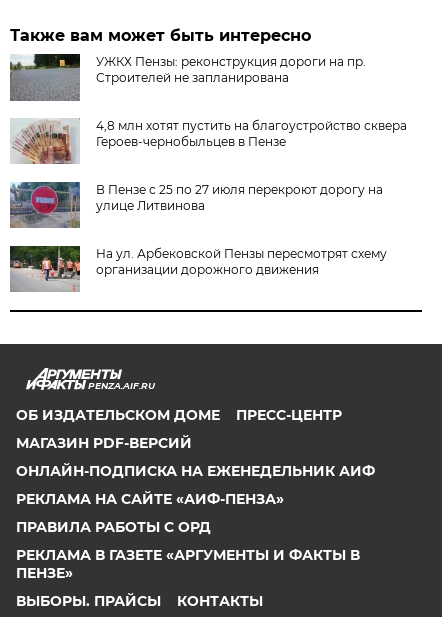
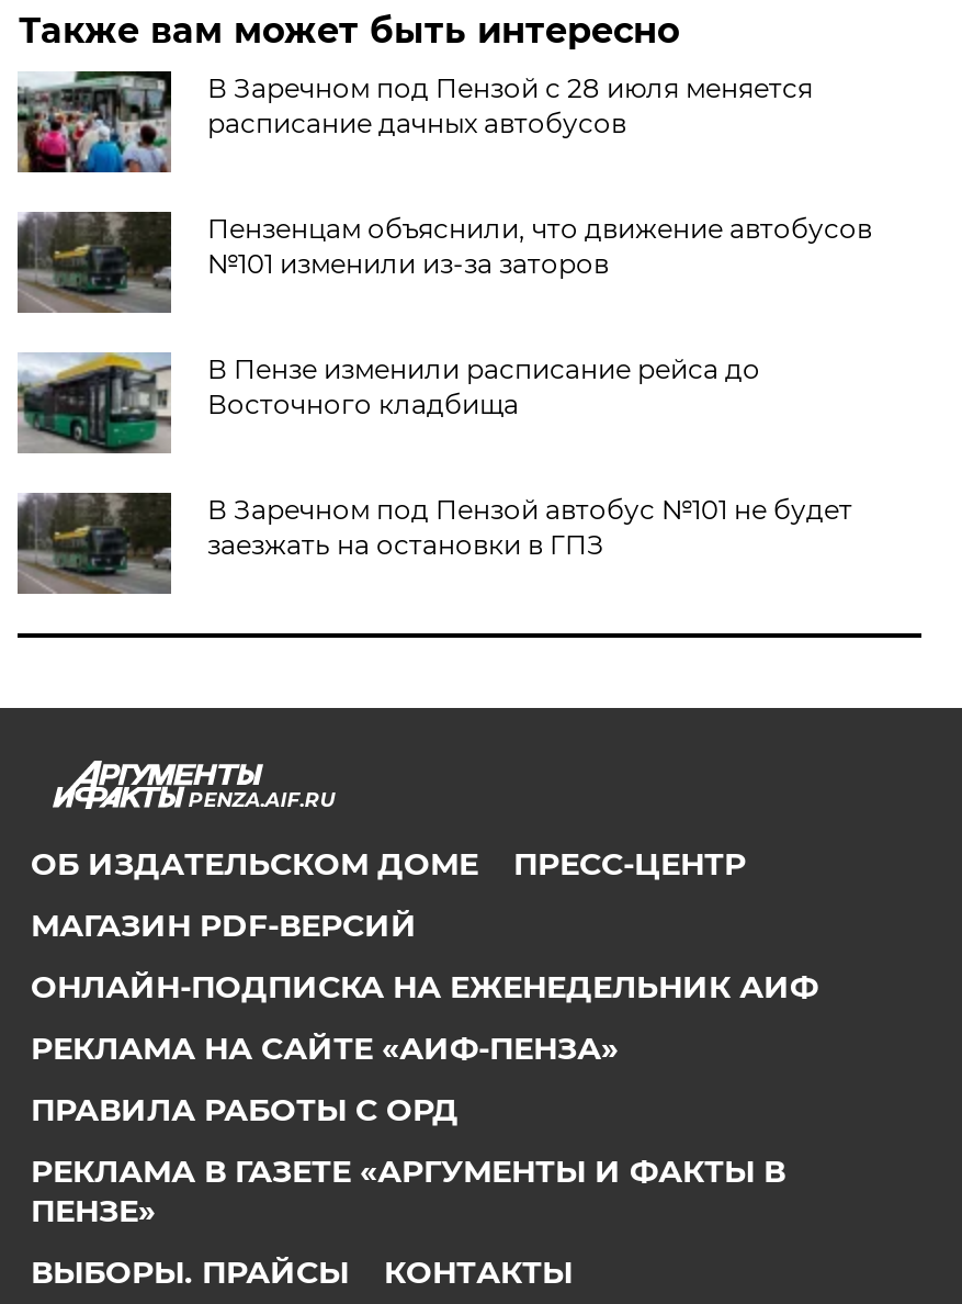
[10,54,366,102] [image] | УЖКХ Пензы: реконструкция дороги на пр. | Строителей не запланирована -> [18,71,813,175] [image] | В Заречном под Пензой с 28 июля меняется | расписание дачных автобусов
[10,118,407,164] [image] | 4,8 млн хотят пустить на благоустройство сквера | Героев-чернобыльцев в Пензе -> [15,210,872,313] [image] | Пензенцам объяснили, что движение автобусов | №101 изменили из-за заторов
[10,181,383,228] [image] | В Пензе с 25 по 27 июля перекроют дорогу на | улице Литвинова -> [18,350,760,453] [image] | В Пензе изменили расписание рейса до | Восточного кладбища
[9,245,387,293] [image] | На ул. Арбековской Пензы пересмотрят схему | организации дорожного движения -> [15,491,852,596] [image] | В Заречном под Пензой автобус №101 не будет | заезжать на остановки в ГПЗ

